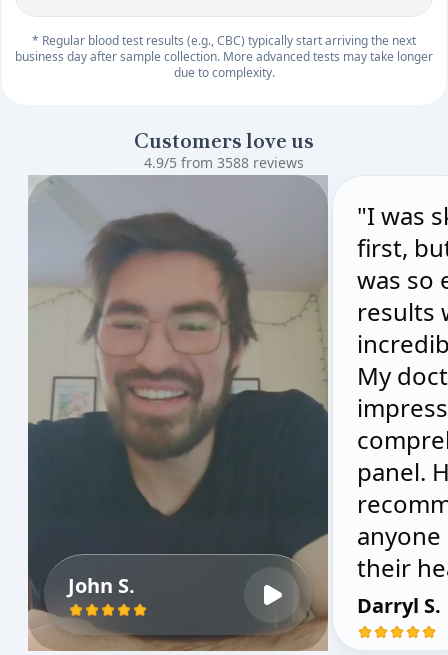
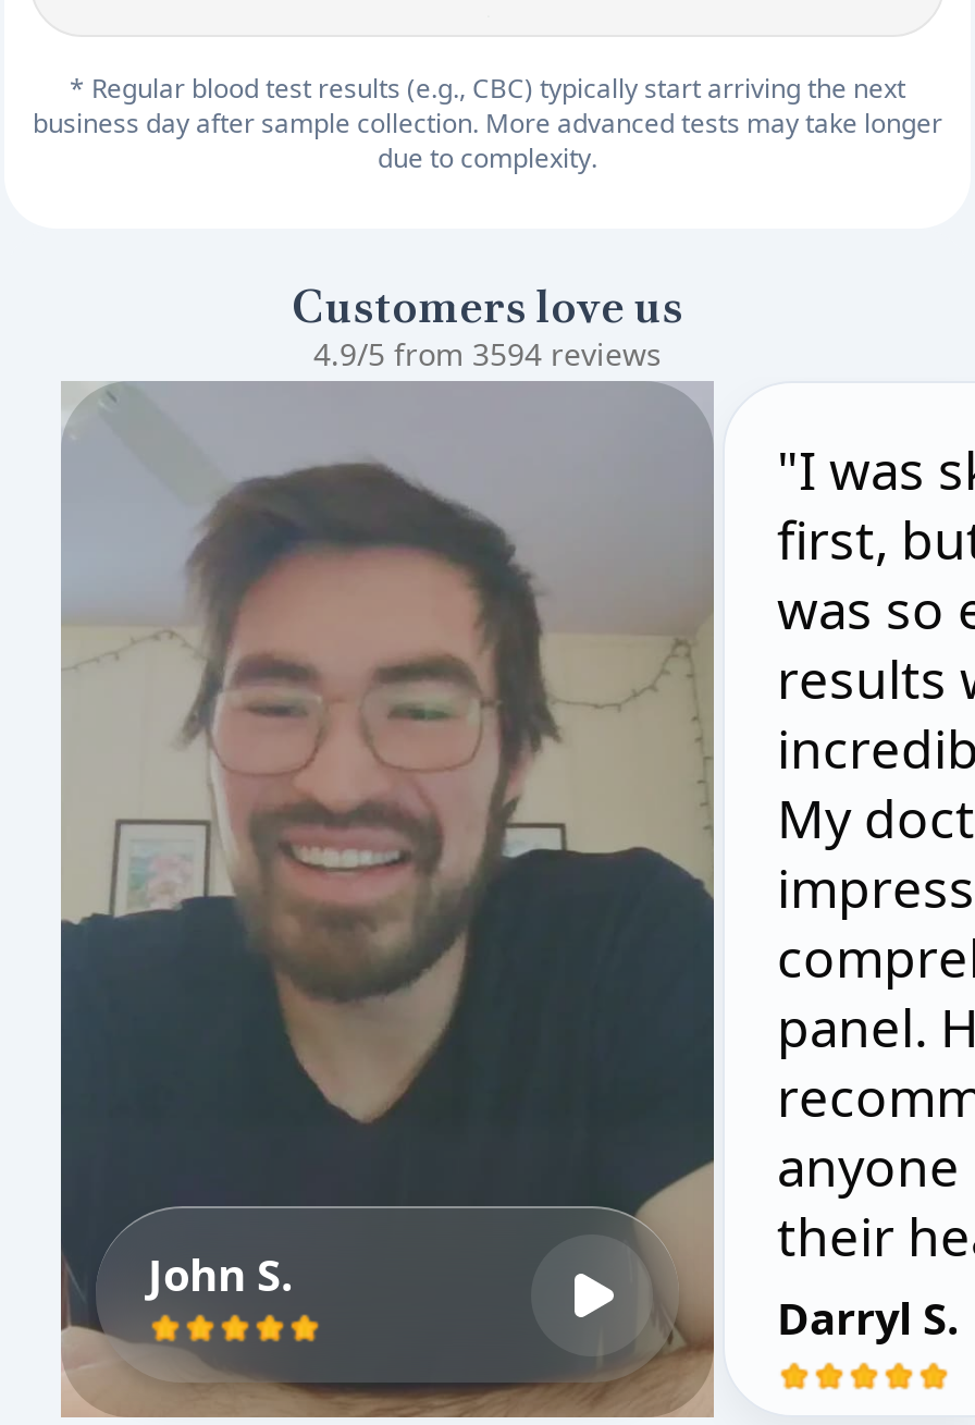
[144,153,304,172] 4.9/5 from 3588 reviews -> [313,333,662,374] 4.9/5 from 3594 reviews

